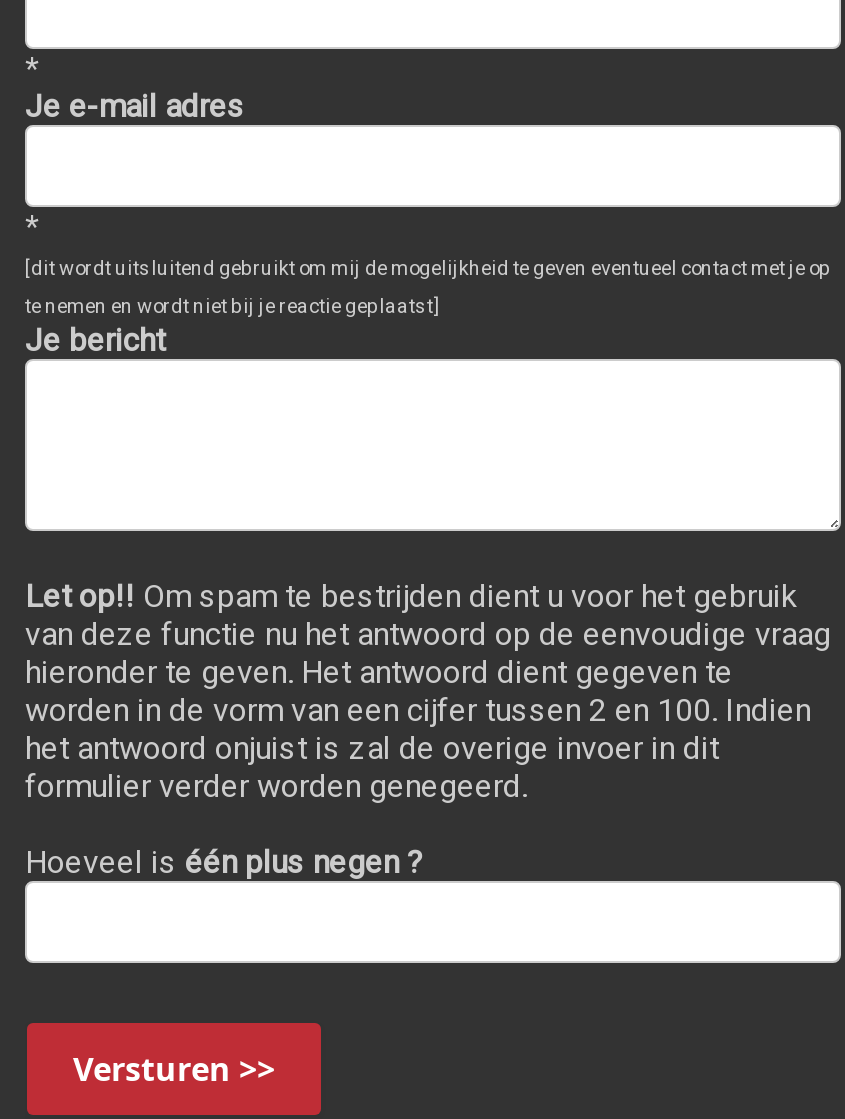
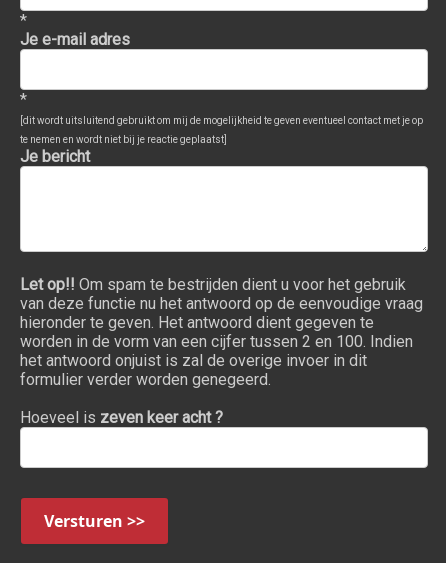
[25,842,423,880] Hoeveel is één plus negen ? -> [20,408,223,427] Hoeveel is zeven keer acht ?

